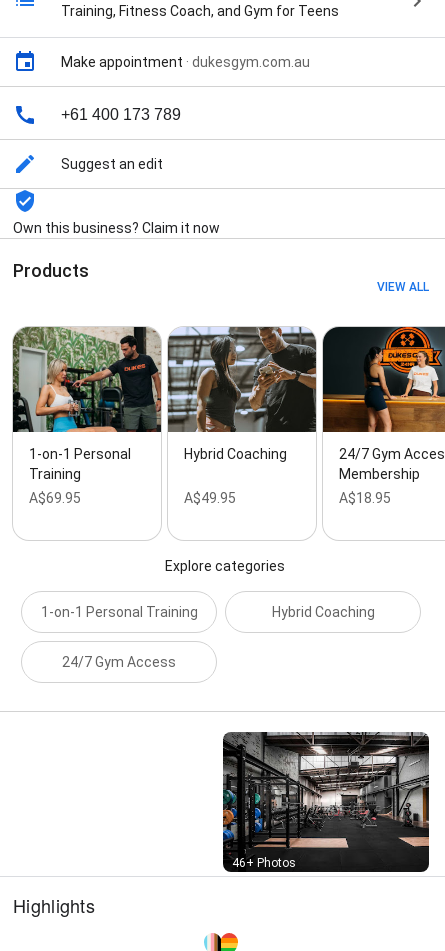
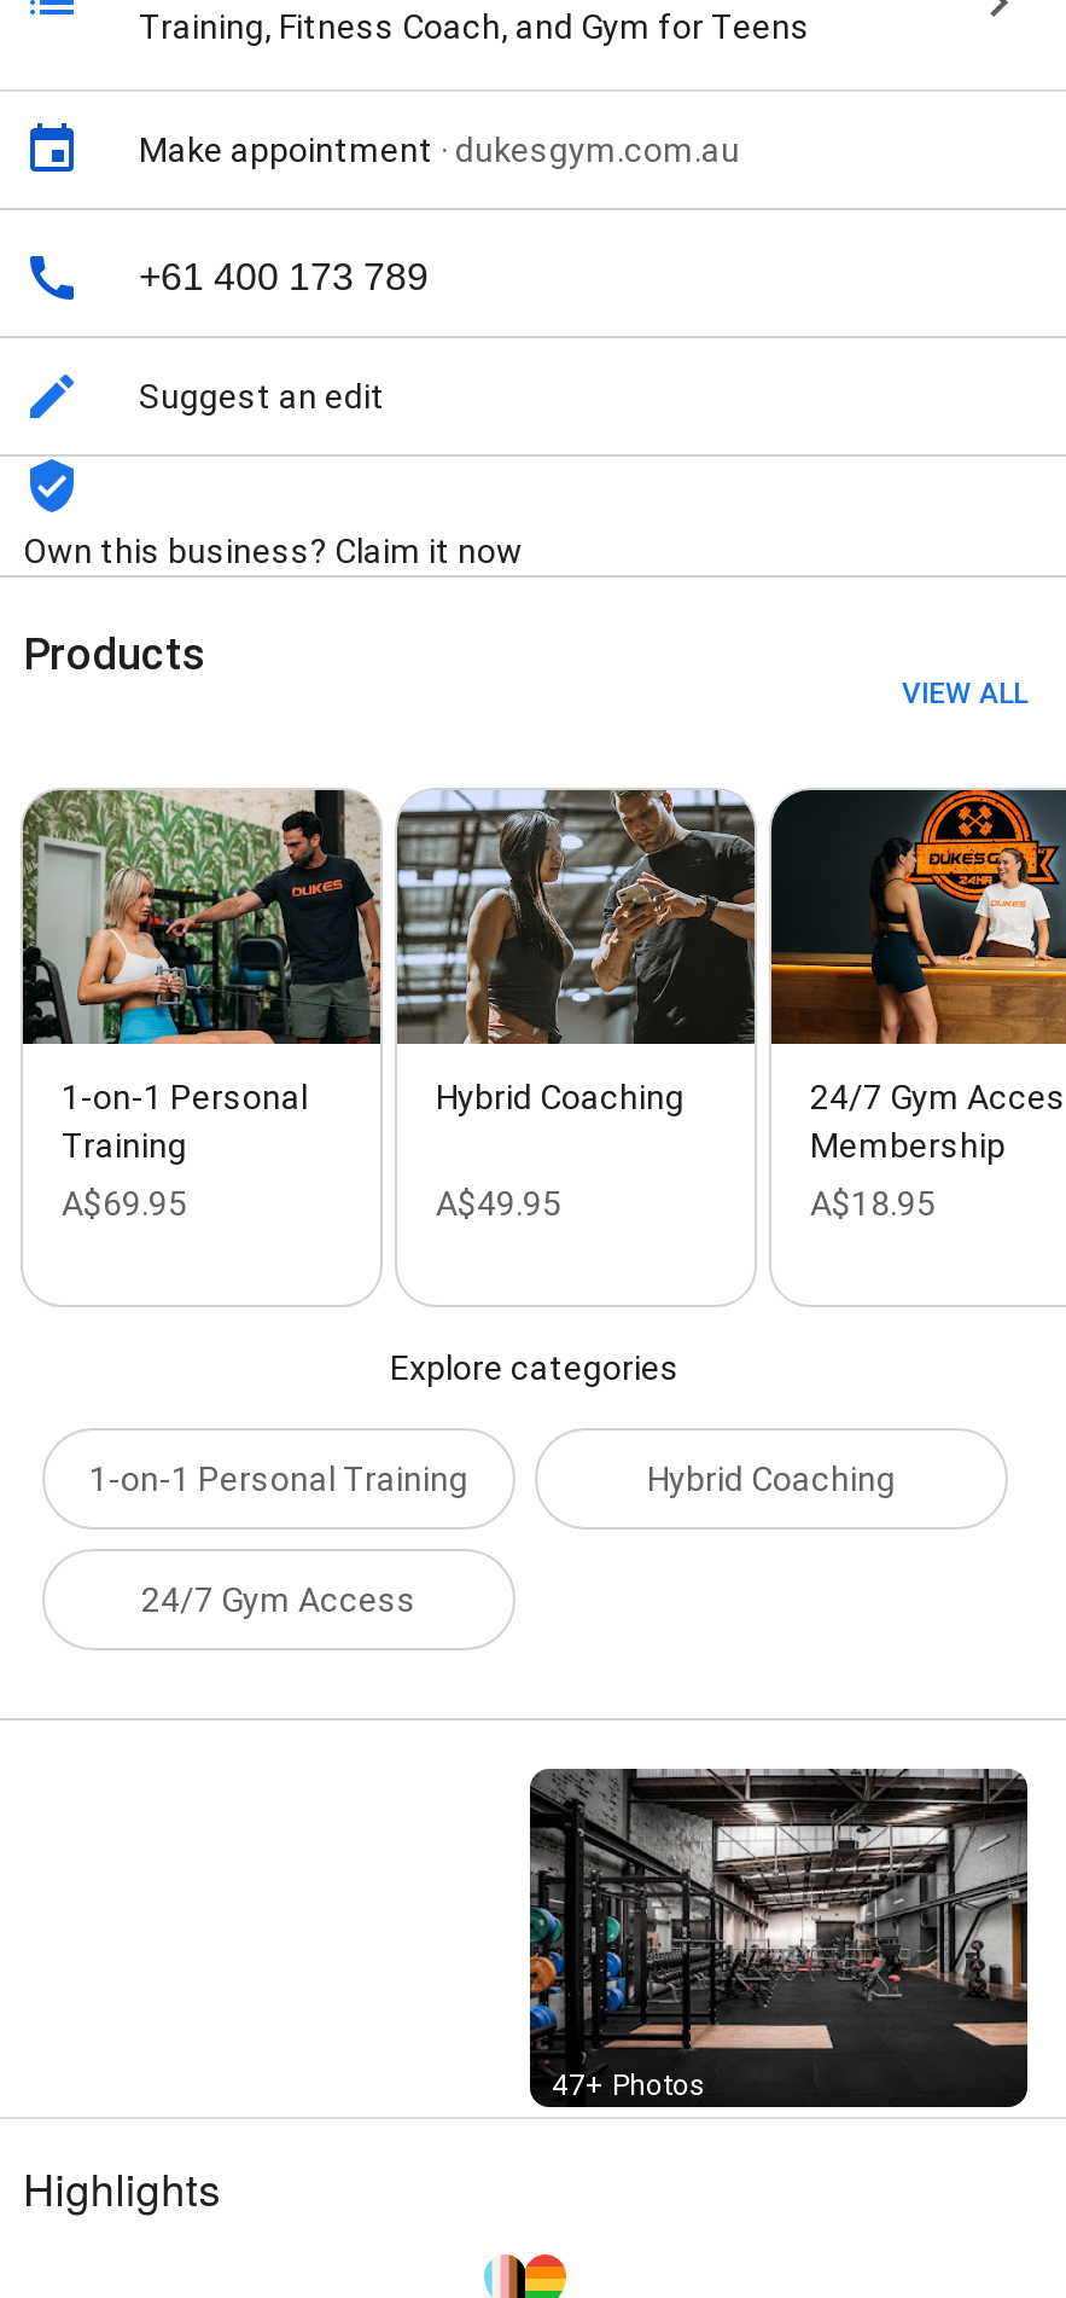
[232,856,296,870] 46+ Photos -> [552,2069,706,2103] 47+ Photos

